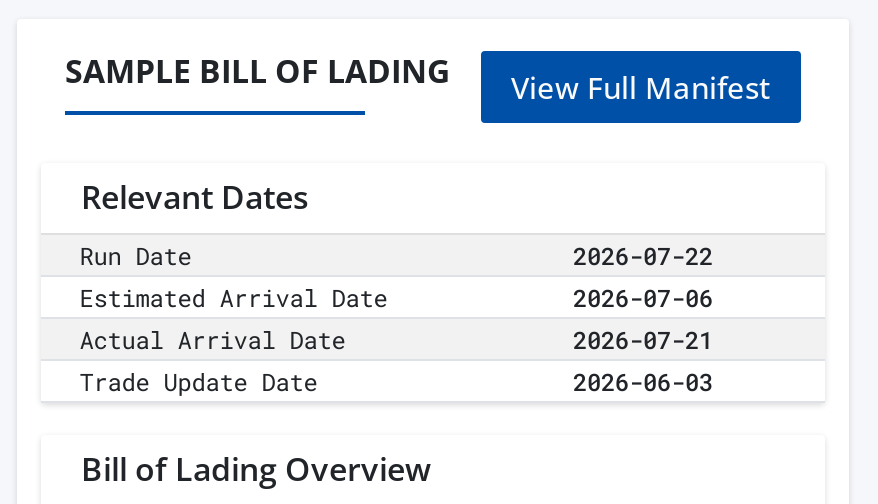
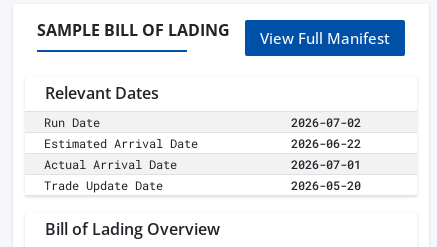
[573,239,713,271] 2026-07-22 -> [291,114,361,130] 2026-07-02
[573,281,713,313] 2026-07-06 -> [291,135,361,151] 2026-06-22
[573,323,713,355] 2026-07-21 -> [291,156,361,172] 2026-07-01
[573,365,713,397] 2026-06-03 -> [291,177,361,193] 2026-05-20

